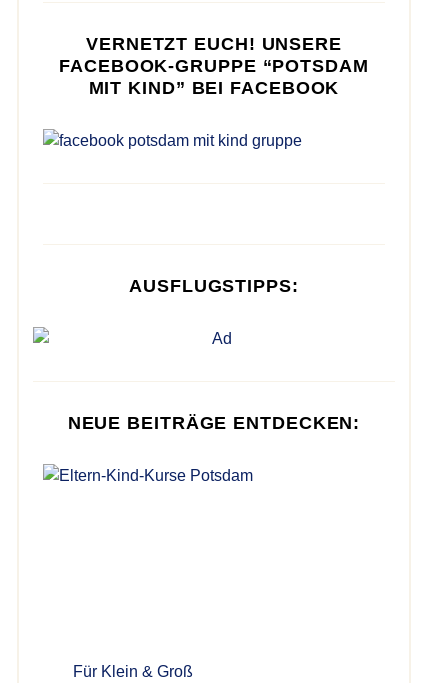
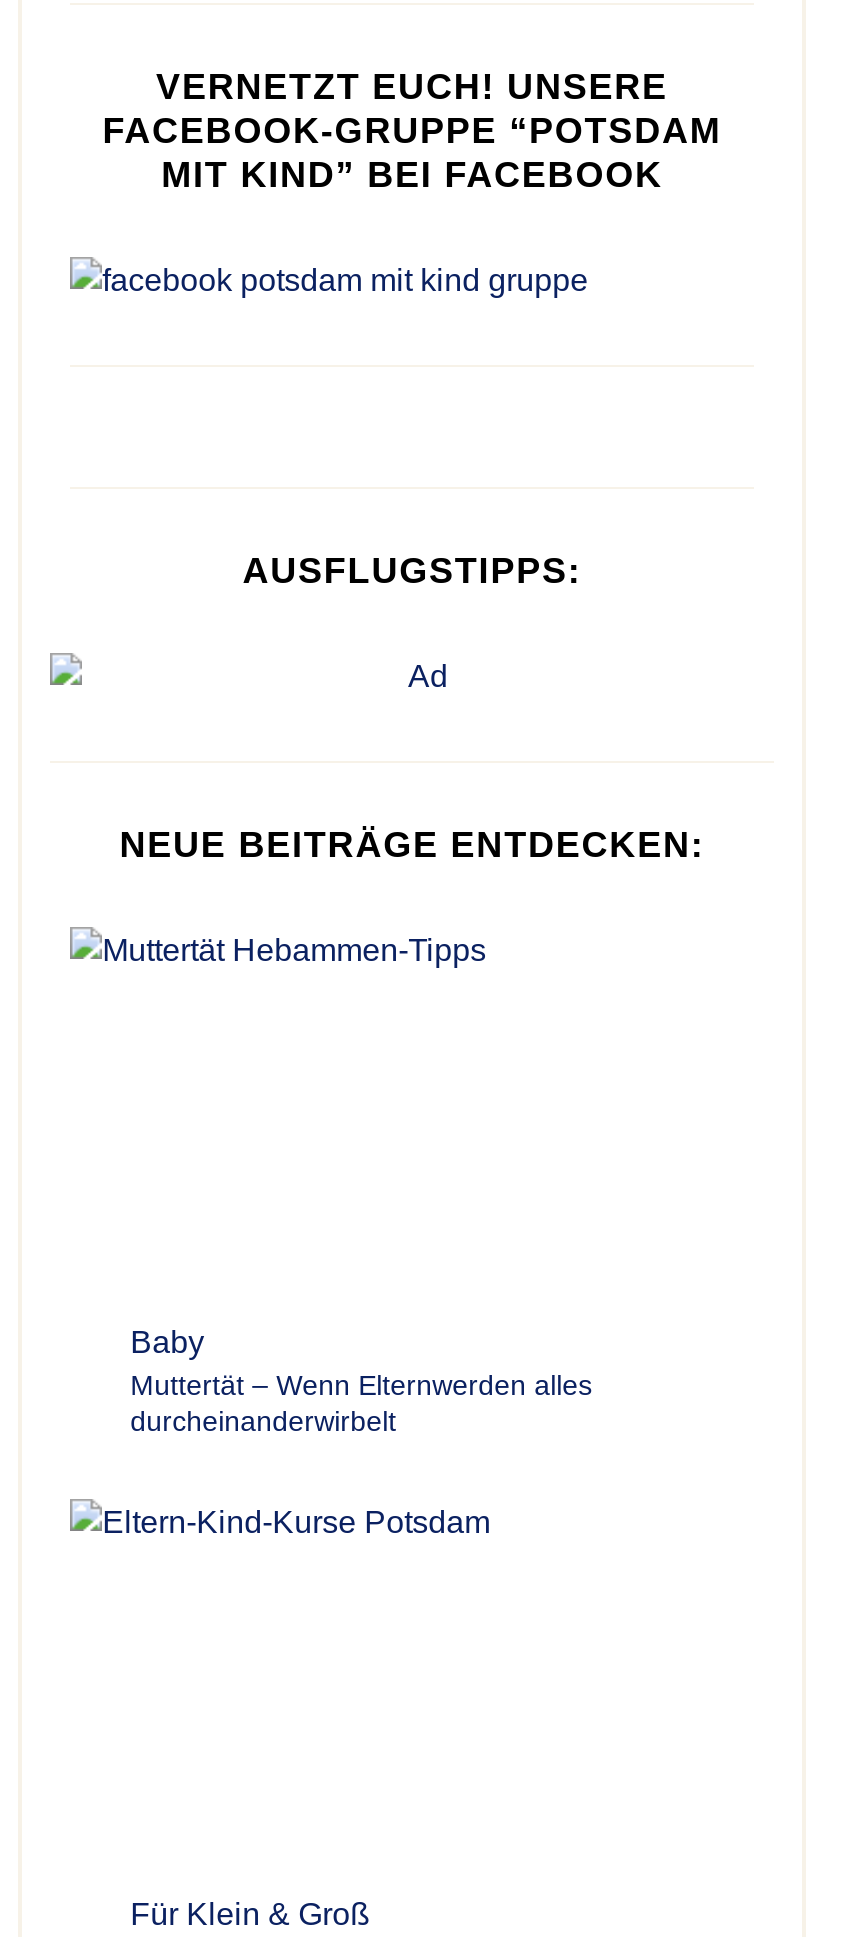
none -> [130,1325,592,1437] Baby | Muttertät – Wenn Elternwerden alles | durcheinanderwirbelt

